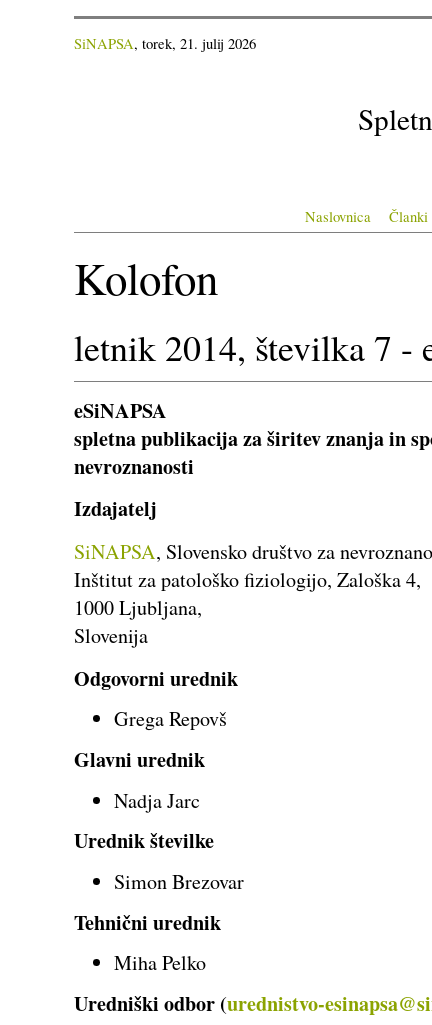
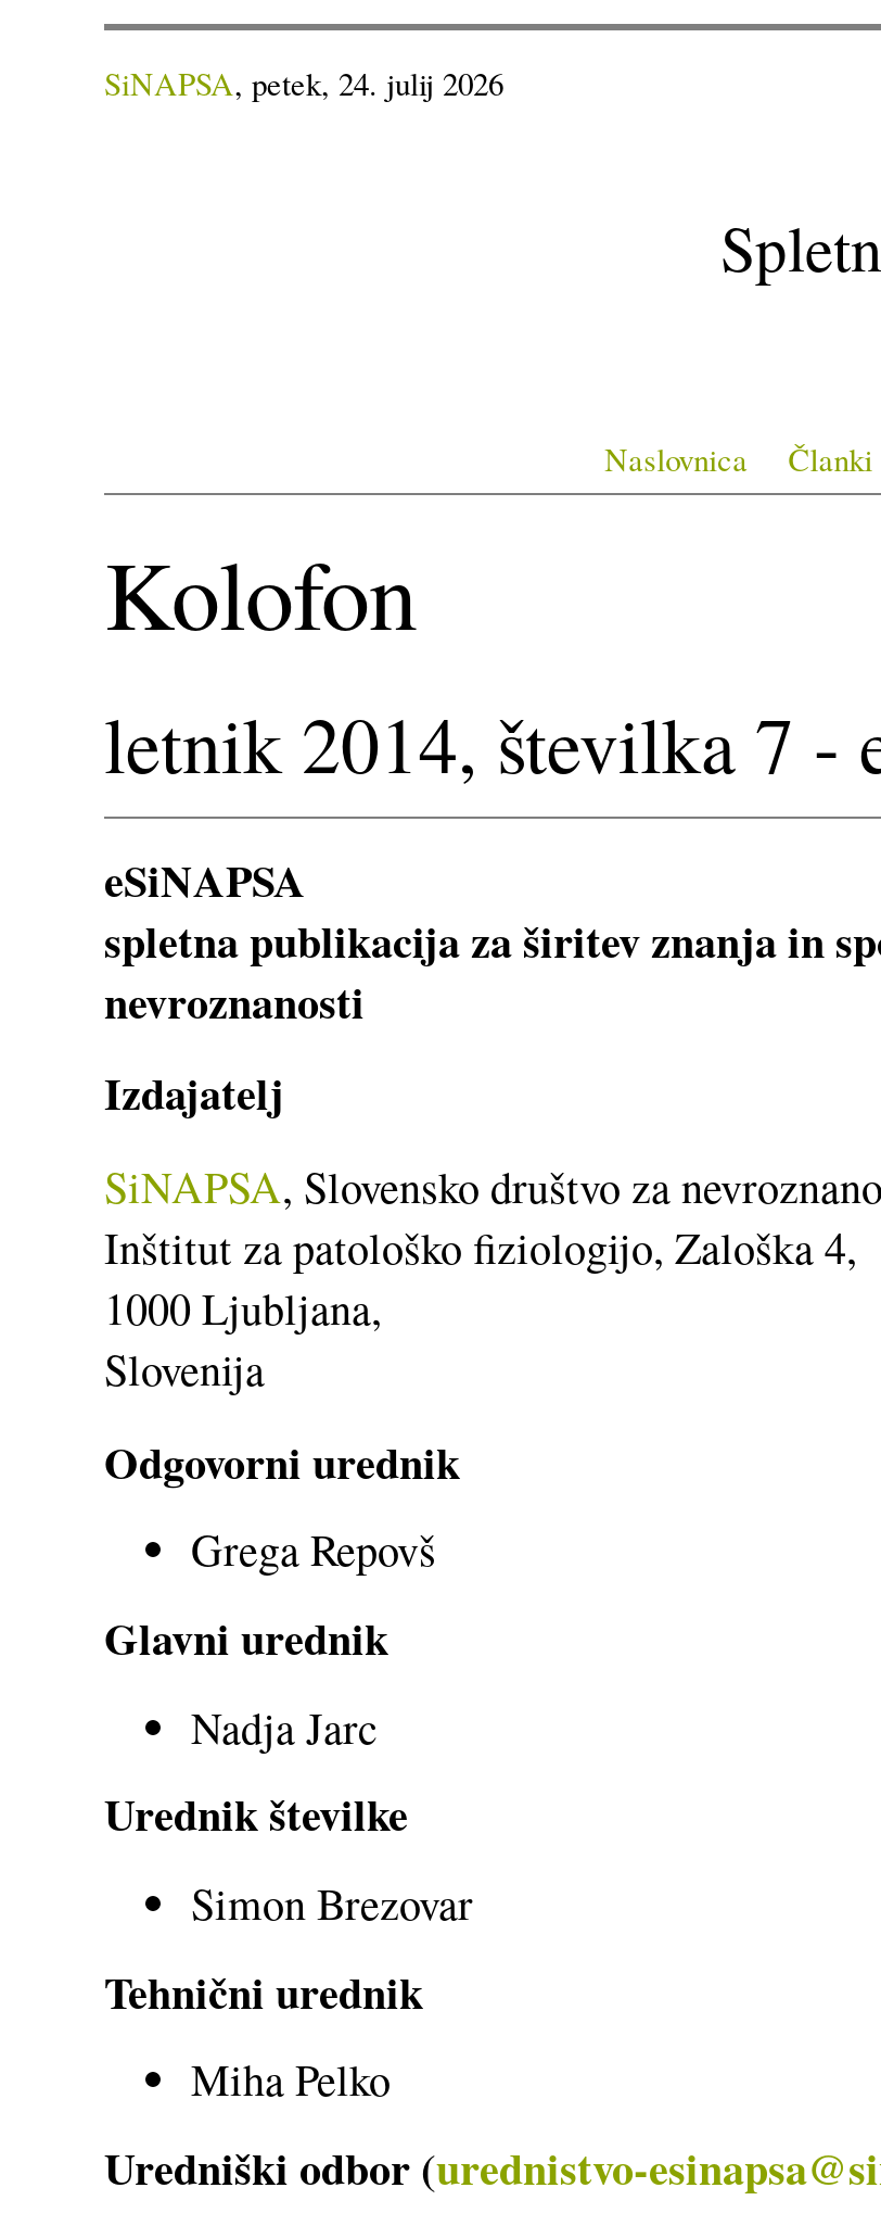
[74,34,256,53] SiNAPSA, torek, 21. julij 2026 -> [104,63,503,104] SiNAPSA, petek, 24. julij 2026

